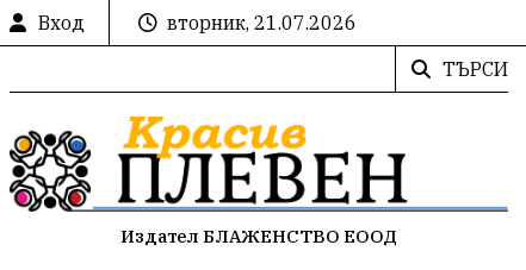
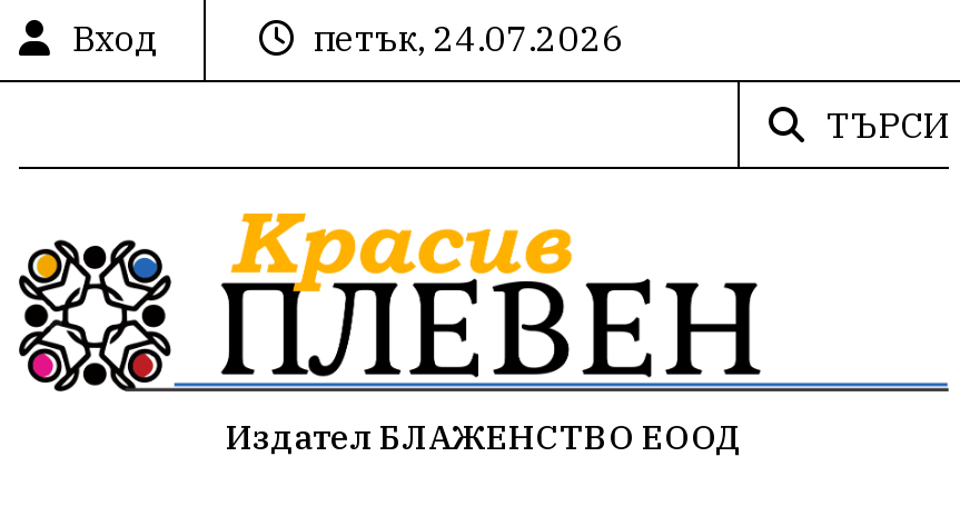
[167,11,357,34] вторник, 21.07.2026 -> [313,16,624,60] петък, 24.07.2026

